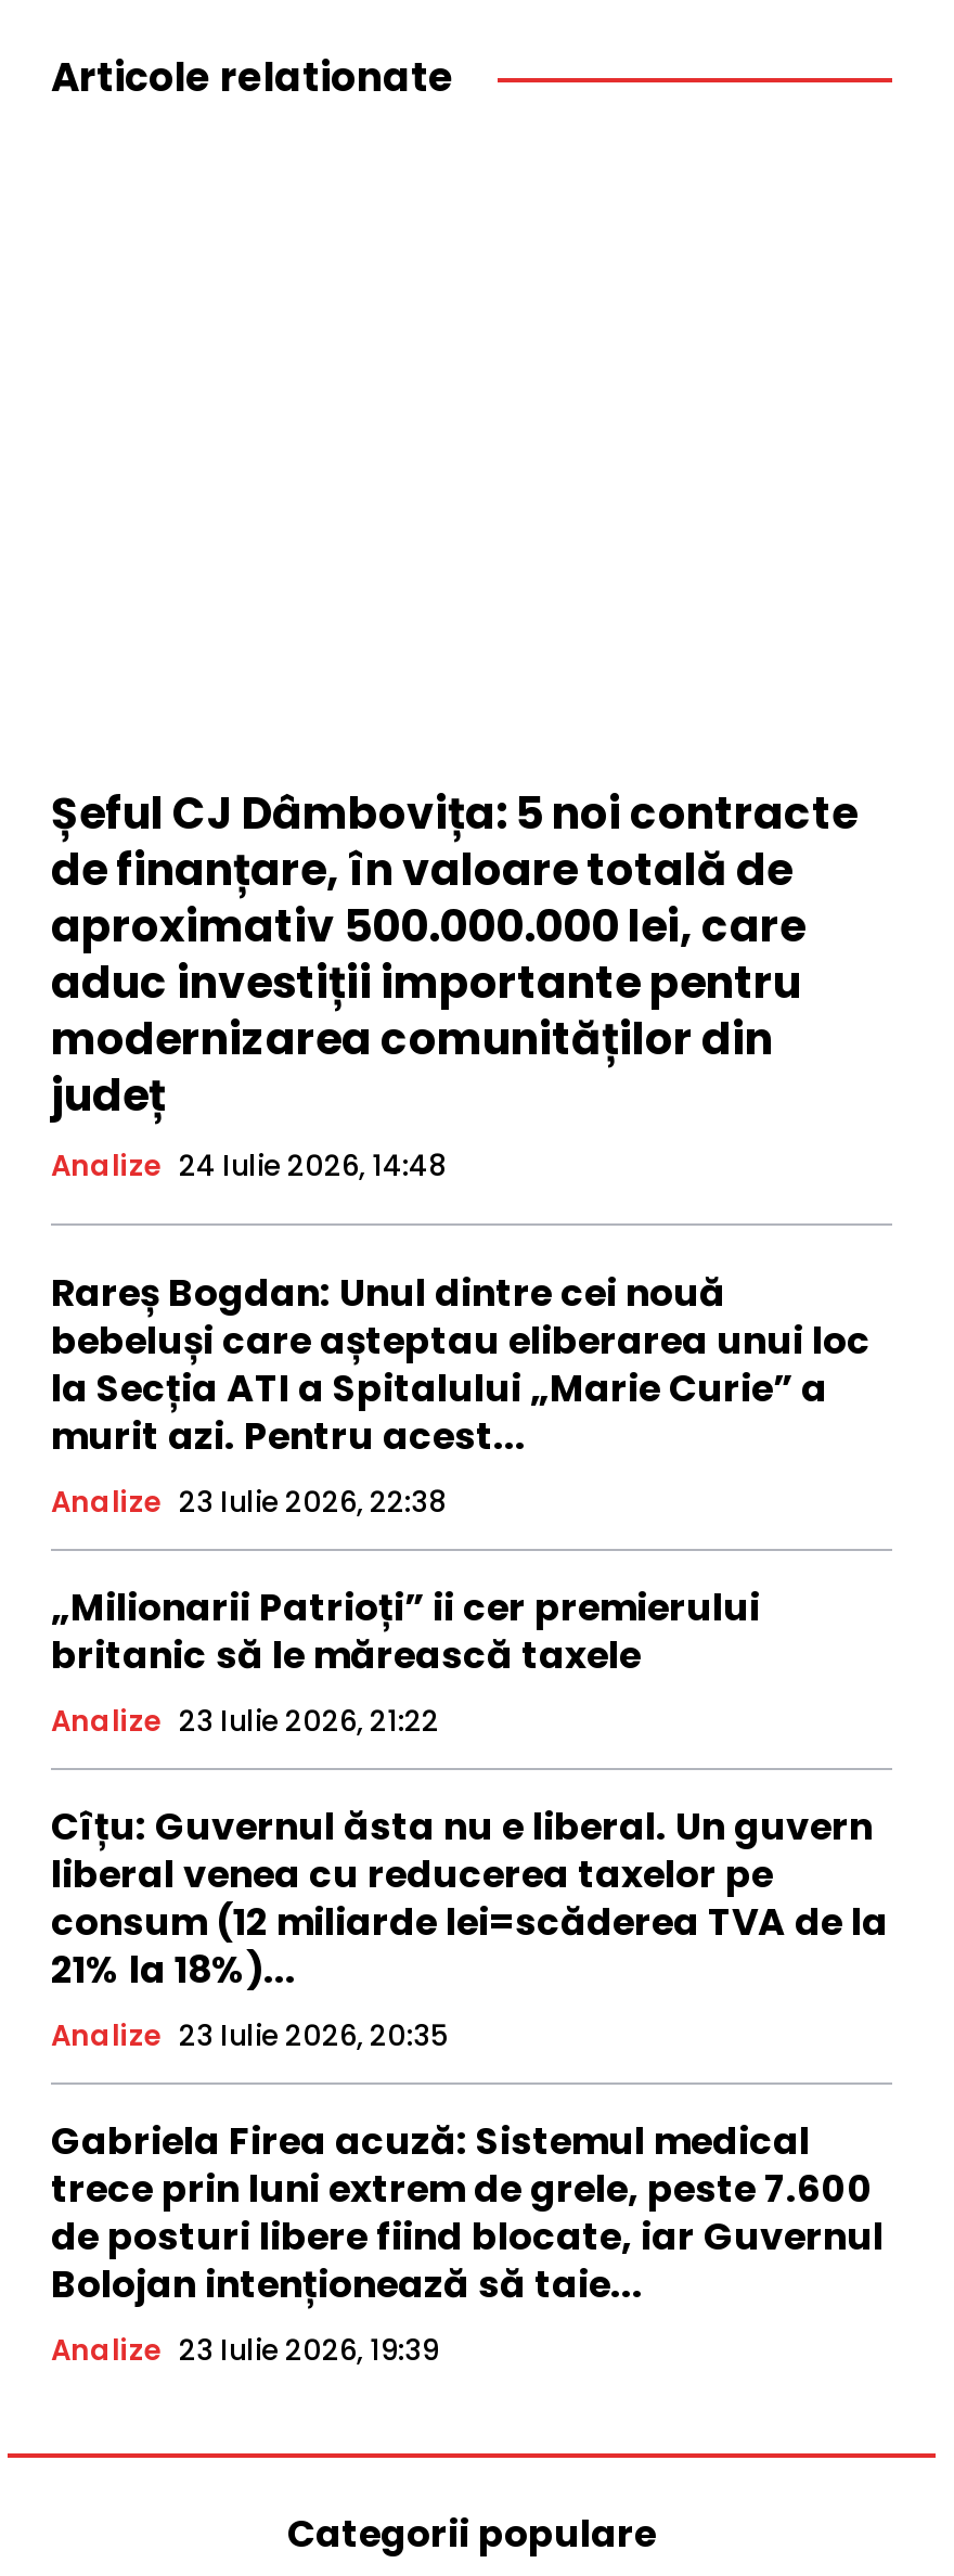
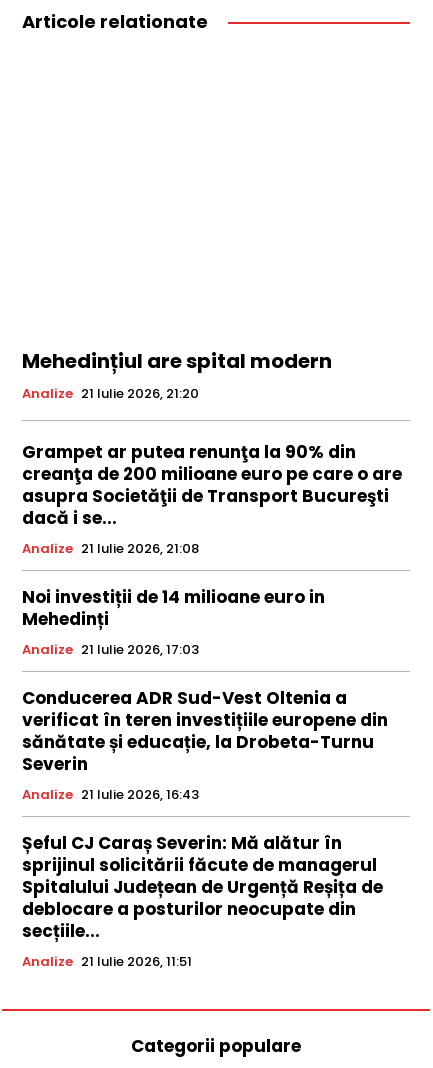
[51,782,858,1186] Șeful CJ Dâmbovița: 5 noi contracte | de finanțare, în valoare totală de | aproximativ 500.000.000 lei, care | aduc investiții importante pentru | modernizarea comunităților din | județ | Analize 24 Iulie 2026, 14:48 -> [22,346,332,402] Mehedințiul are spital modern | Analize 21 Iulie 2026, 21:20
[51,1266,871,1522] Rareș Bogdan: Unul dintre cei nouă | bebeluși care așteptau eliberarea unui loc | la Secția ATI a Spitalului „Marie Curie” a | murit azi. Pentru acest... | Analize 23 Iulie 2026, 22:38 -> [22,439,402,557] Grampet ar putea renunţa la 90% din | creanţa de 200 milioane euro pe care o are | asupra Societăţii de Transport Bucureşti | dacă i se... | Analize 21 Iulie 2026, 21:08
[51,1580,760,1741] „Milionarii Patrioți” ii cer premierului | britanic să le mărească taxele | Analize 23 Iulie 2026, 21:22 -> [22,584,325,658] Noi investiții de 14 milioane euro in | Mehedinți | Analize 21 Iulie 2026, 17:03
[51,1799,888,2055] Cîțu: Guvernul ăsta nu e liberal. Un guvern | liberal venea cu reducerea taxelor pe | consum (12 miliarde lei=scăderea TVA de la | 21% la 18%)... | Analize 23 Iulie 2026, 20:35 -> [22,685,388,803] Conducerea ADR Sud-Vest Oltenia a | verificat în teren investițiile europene din | sănătate și educație, la Drobeta-Turnu | Severin | Analize 21 Iulie 2026, 16:43
[51,2114,884,2370] Gabriela Firea acuză: Sistemul medical | trece prin luni extrem de grele, peste 7.600 | de posturi libere fiind blocate, iar Guvernul | Bolojan intenționează să taie... | Analize 23 Iulie 2026, 19:39 -> [22,830,383,970] Șeful CJ Caraș Severin: Mă alătur în | sprijinul solicitării făcute de managerul | Spitalului Județean de Urgență Reșița de | deblocare a posturilor neocupate din | secțiile... | Analize 21 Iulie 2026, 11:51

